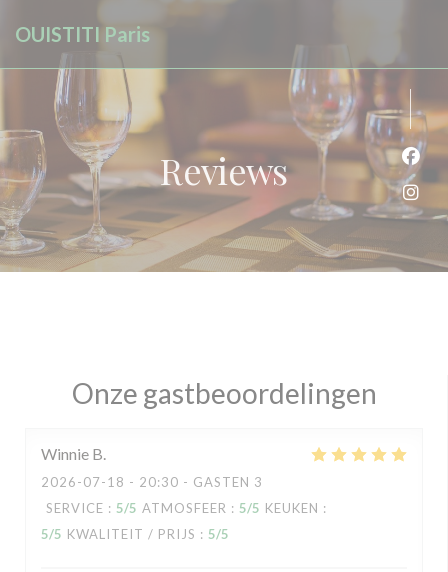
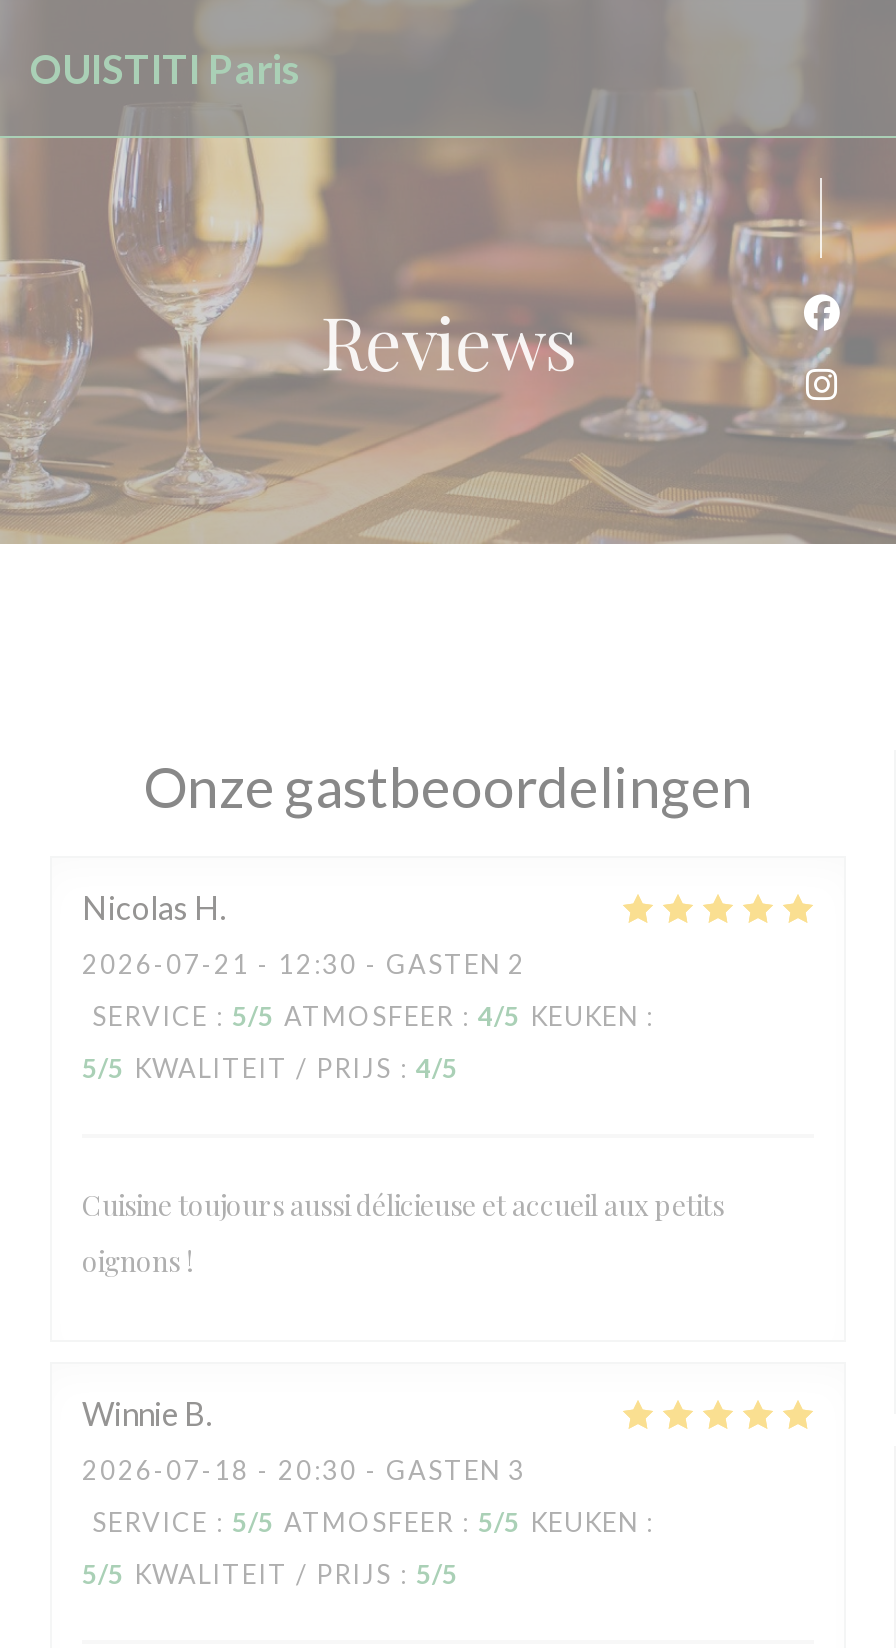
none -> [82,888,654,1084] Nicolas H | 2026-07-21 - 12:30 - GASTEN 2 | SERVICE: 5/5 ATMOSFEER: 4/5 KEUKEN: | 5/5 KWALITEIT / PRIJS: 4/5
none -> [82,1186,724,1280] Cuisine toujours aussi délicieuse et accueil aux petits | oignons !

